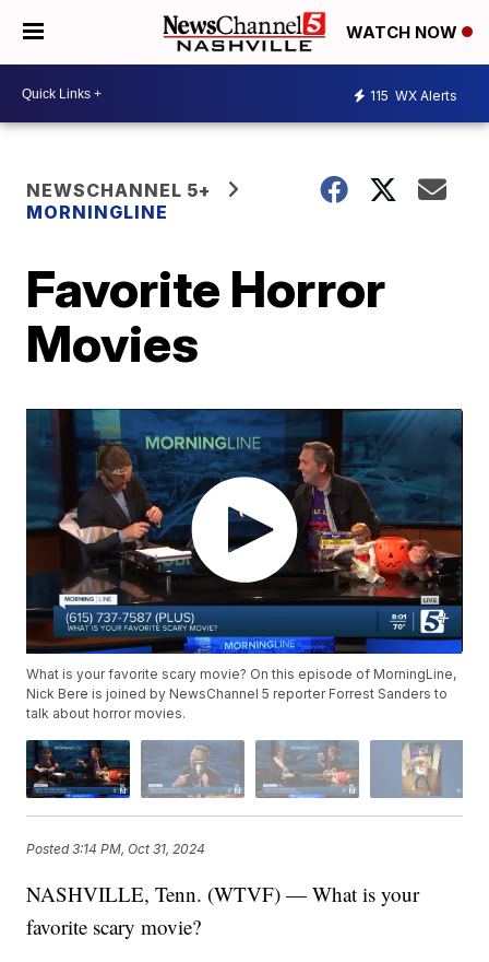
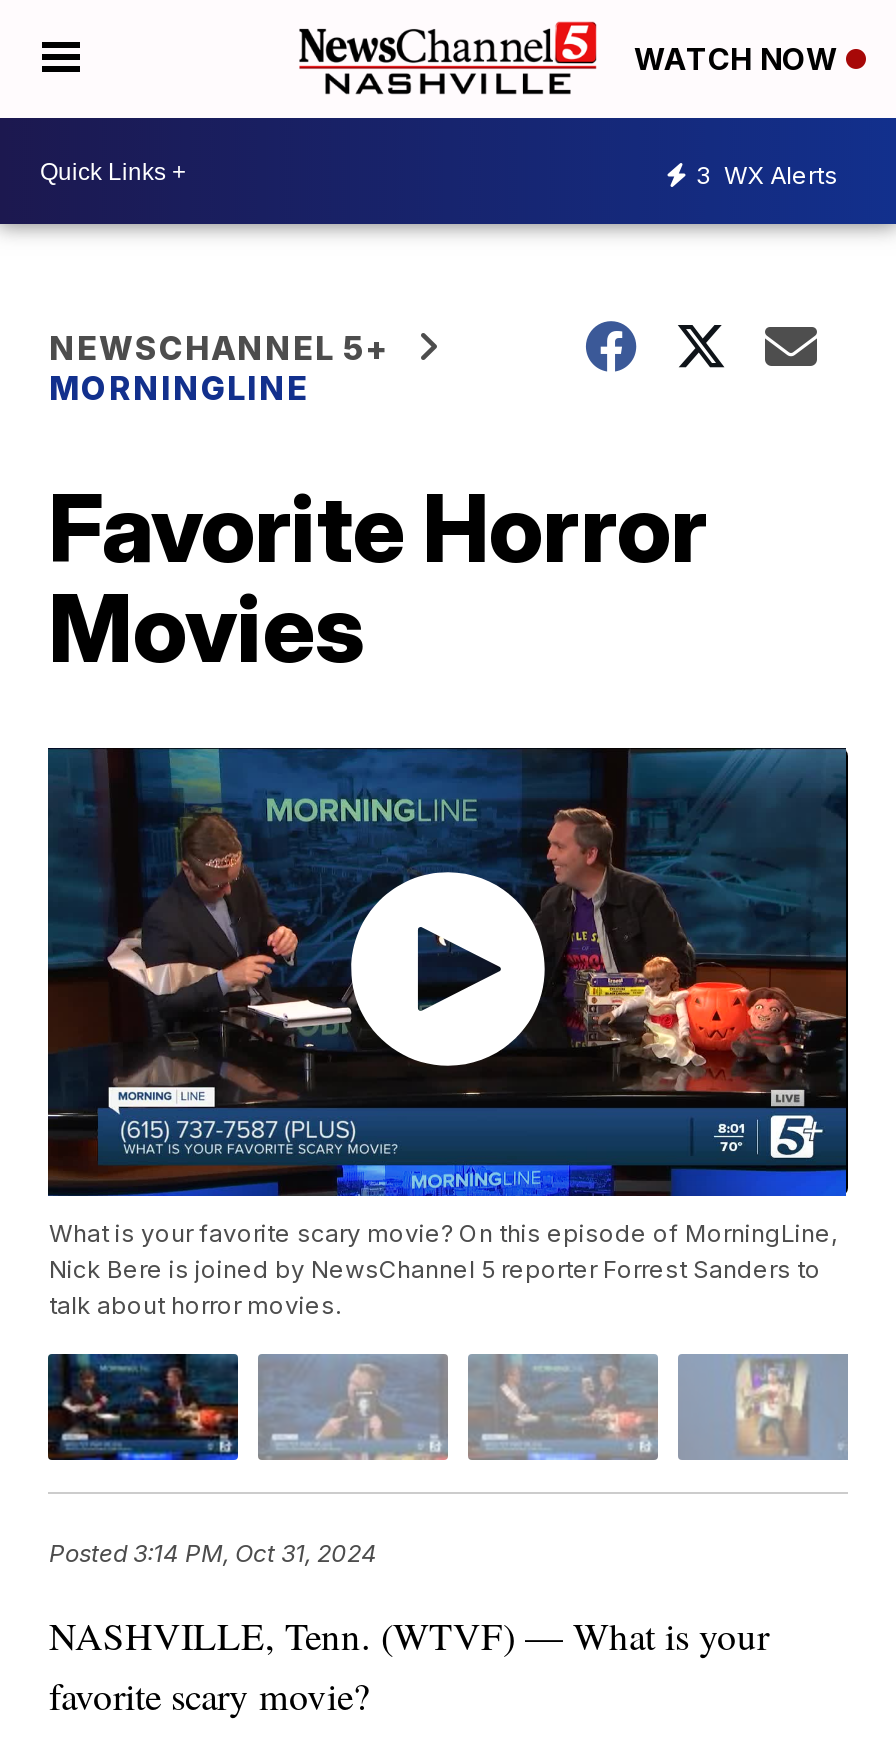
[370,87,457,103] 115 WX Alerts -> [696,159,838,189] 3 WX Alerts

